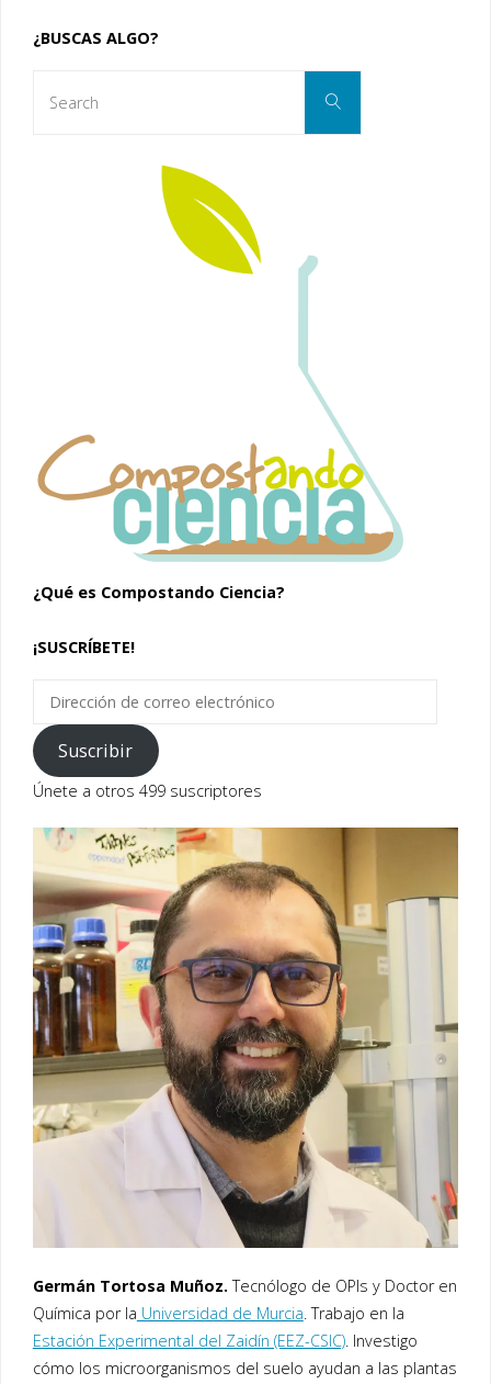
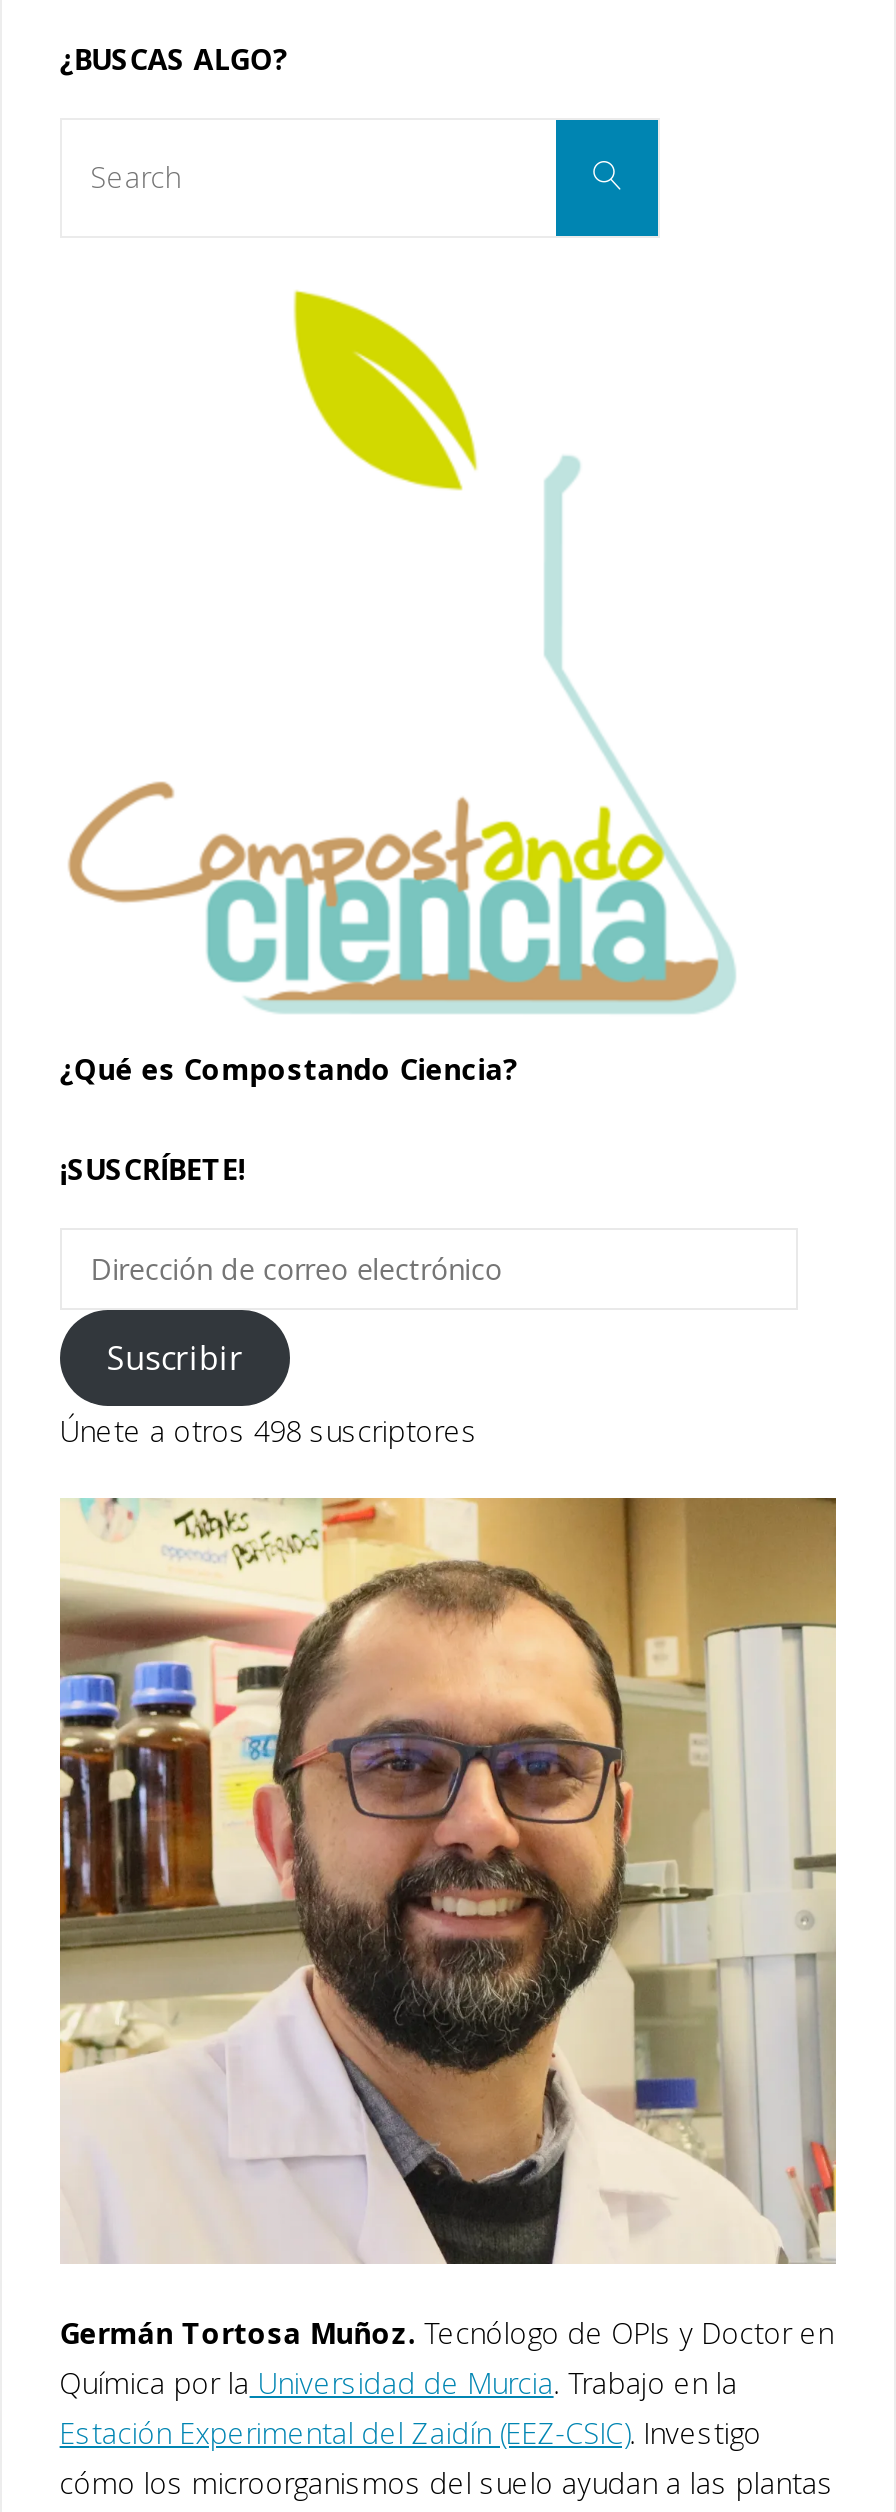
[33,780,262,801] Únete a otros 499 suscriptores -> [60,1412,478,1450] Únete a otros 498 suscriptores

